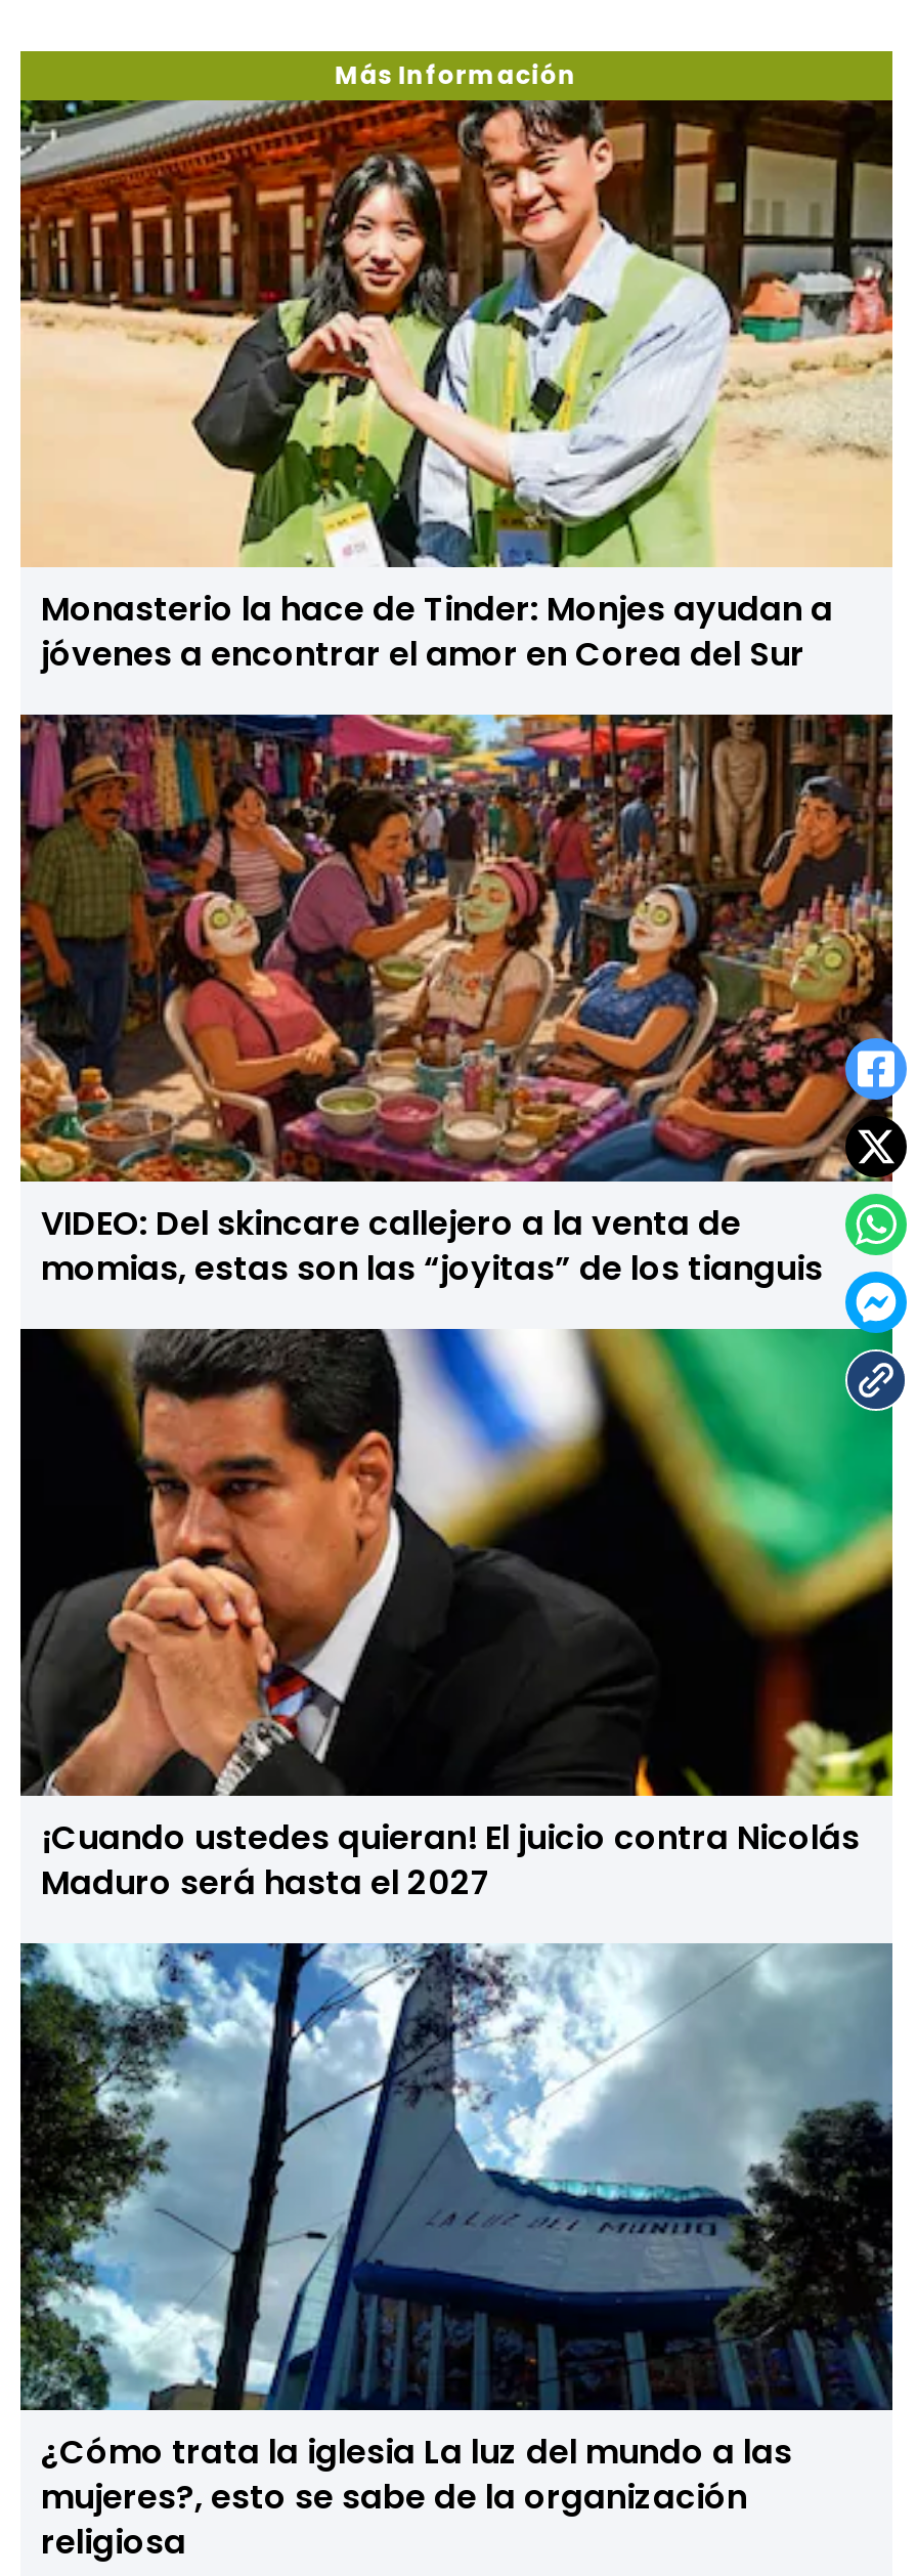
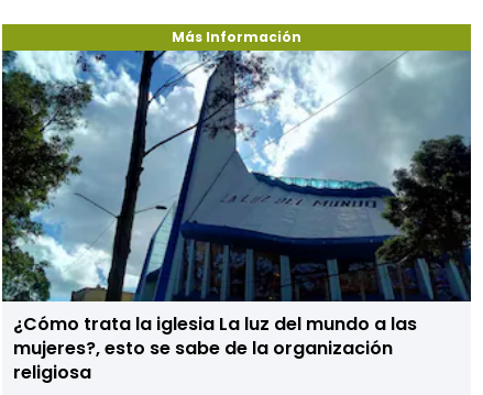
[18,98,894,678] [image] | Monasterio la hace de Tinder: Monjes ayudan a | jóvenes a encontrar el amor en Corea del Sur -> none
[18,713,909,1798] [image] | VIDEO: Del skincare callejero a la venta de | momias, estas son las “joyitas” de los tianguis -> none
[41,1814,860,1906] ¡Cuando ustedes quieran! El juicio contra Nicolás | Maduro será hasta el 2027 -> none

